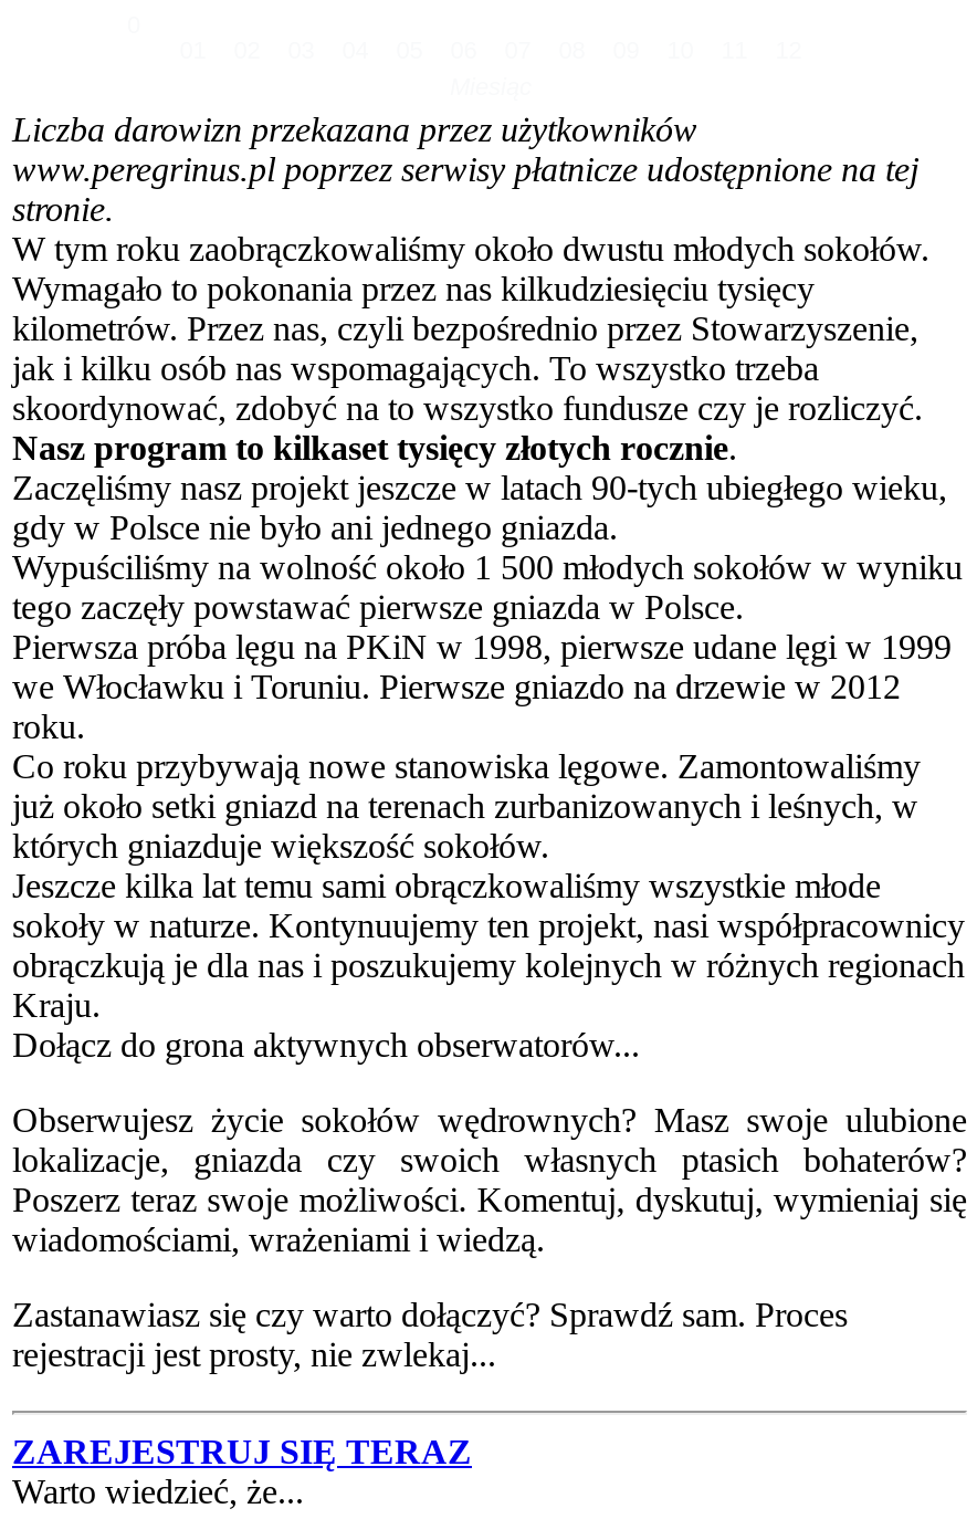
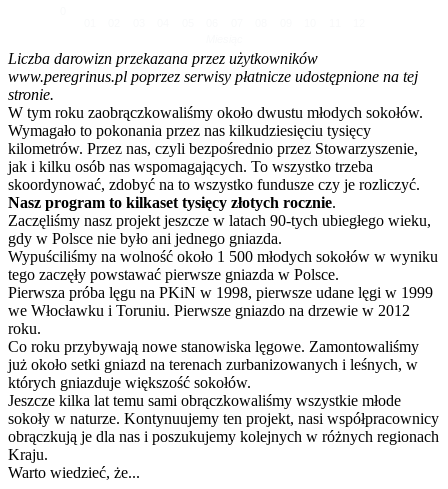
[12,1025,967,1469] Dołącz do grona aktywnych obserwatorów... | Obserwujesz życie sokołów wędrownych? Masz swoje ulubione | lokalizacje, gniazda czy swoich własnych ptasich bohaterów? | Poszerz teraz swoje możliwości. Komentuj, dyskutuj, wymieniaj się | wiadomościami, wrażeniami i wiedzą. | Zastanawiasz się czy warto dołączyć? Sprawdź sam. Proces | rejestracji jest prosty, nie zwlekaj... | ZAREJESTRUJ SIĘ TERAZ -> none

